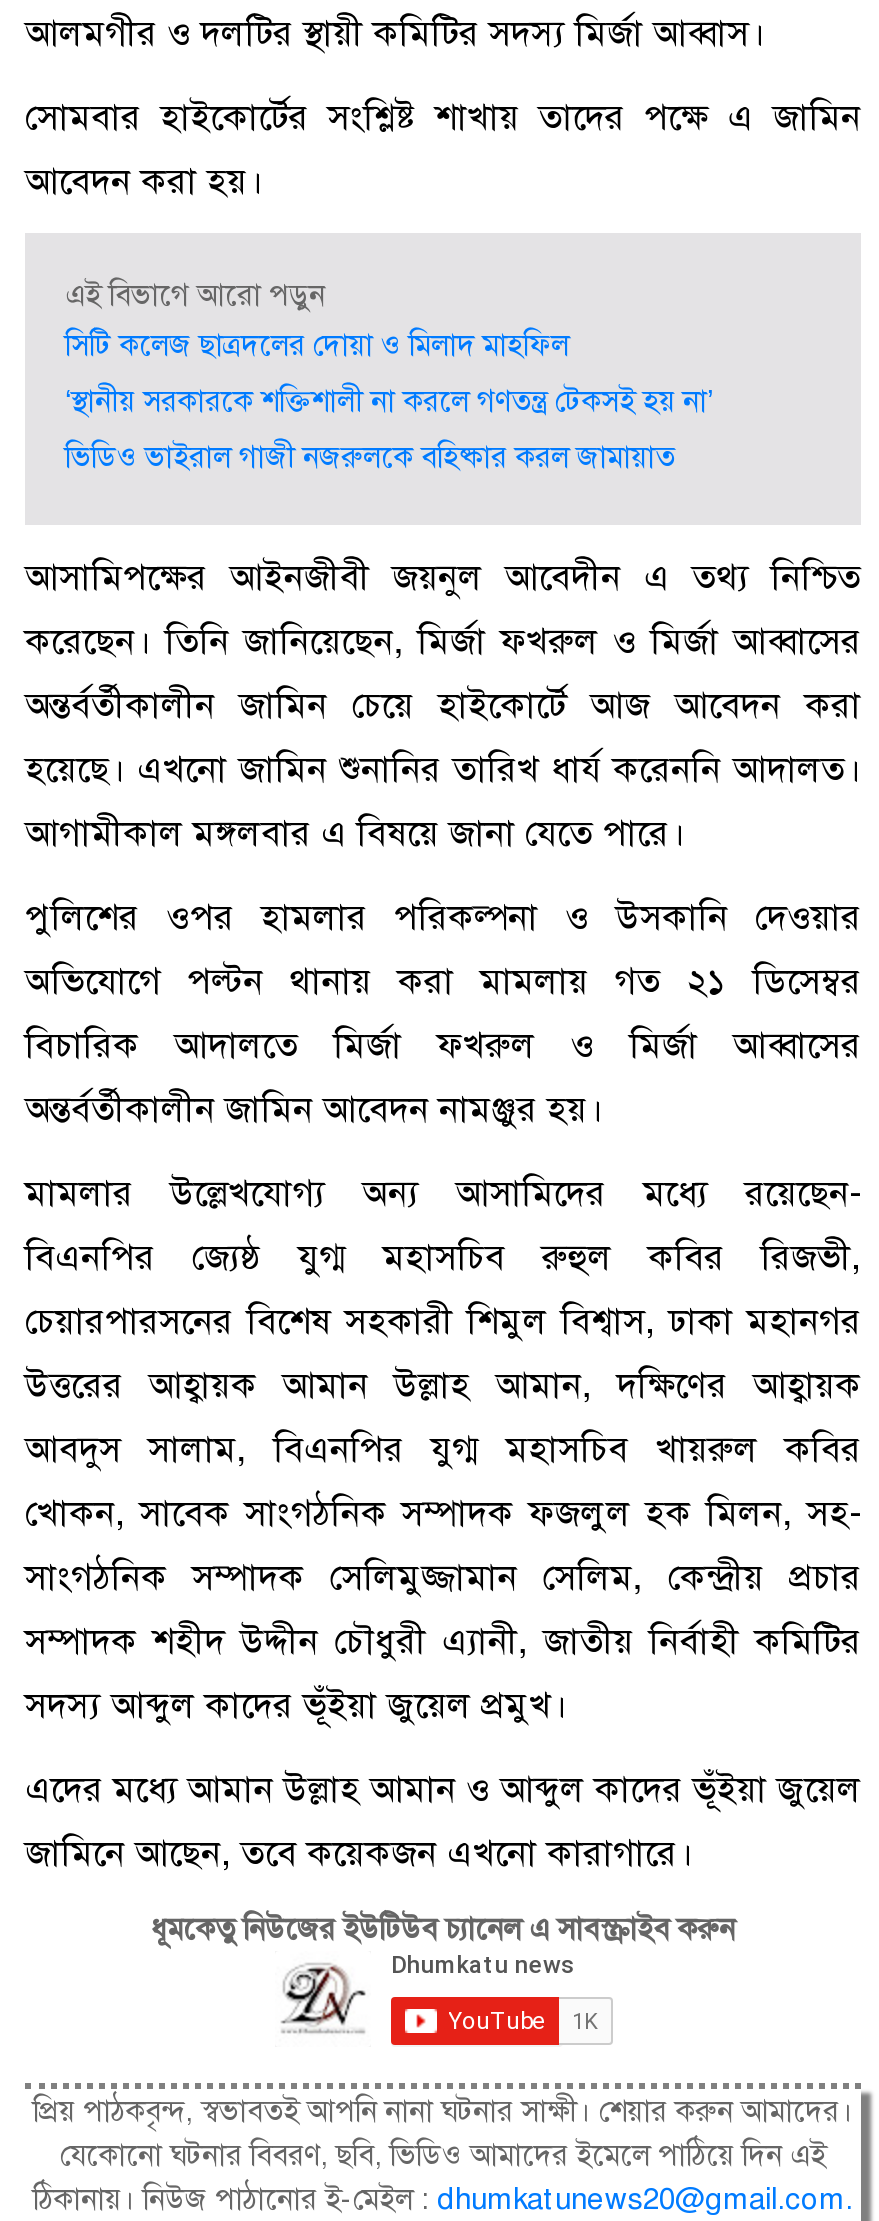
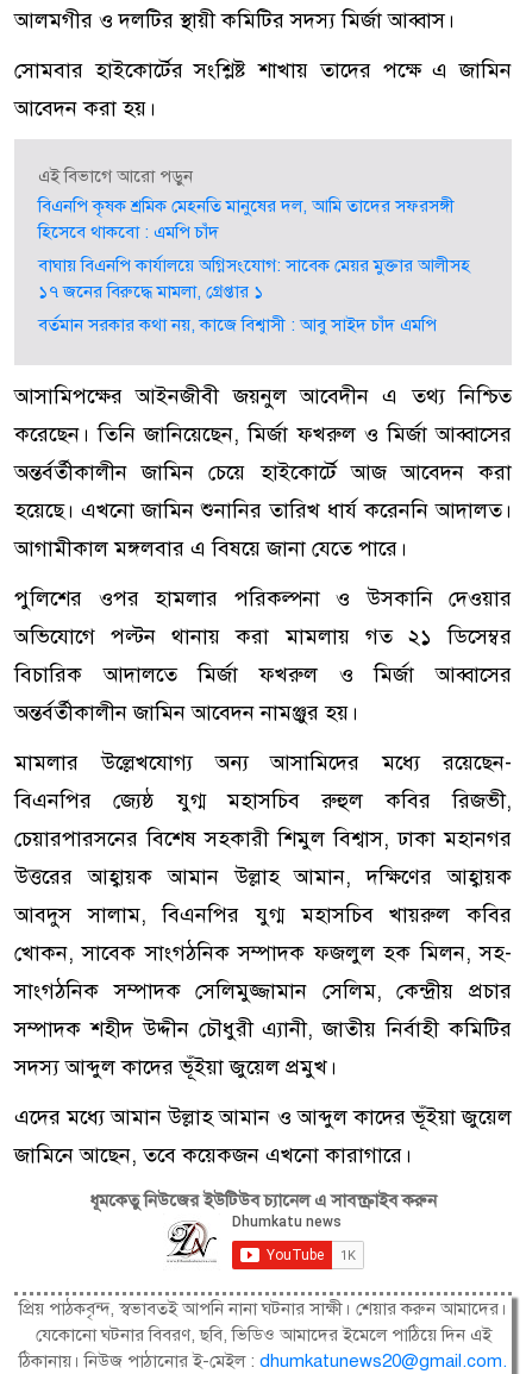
[65,326,569,362] সিটি কলেজ ছাত্রদলের দোয়া ও মিলাদ মাহফিল -> [38,195,455,242] বিএনপি কৃষক শ্রমিক মেহনতি মানুষের দল, আমি তাদের সফরসঙ্গী | হিসেবে থাকবো : এমপি চাঁদ
[65,382,713,418] ‘স্থানীয় সরকারকে শক্তিশালী না করলে গণতন্ত্র টেকসই হয় না’ -> [38,254,470,302] বাঘায় বিএনপি কার্যালয়ে অগ্নিসংযোগ: সাবেক মেয়র মুক্তার আলীসহ | ১৭ জনের বিরুদ্ধে মামলা, গ্রেপ্তার ১
[65,438,675,474] ভিডিও ভাইরাল গাজী নজরুলকে বহিষ্কার করল জামায়াত -> [38,314,437,335] বর্তমান সরকার কথা নয়, কাজে বিশ্বাসী : আবু সাইদ চাঁদ এমপি

